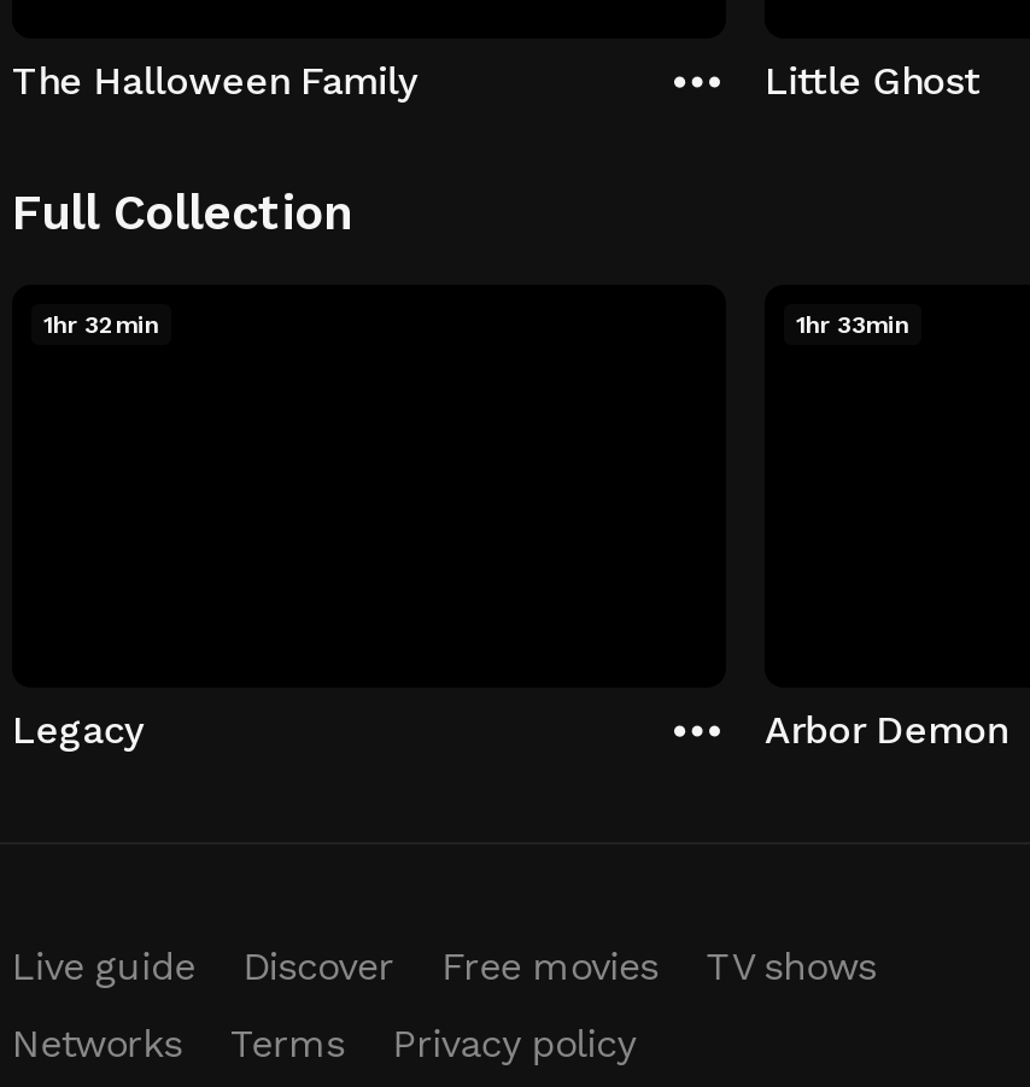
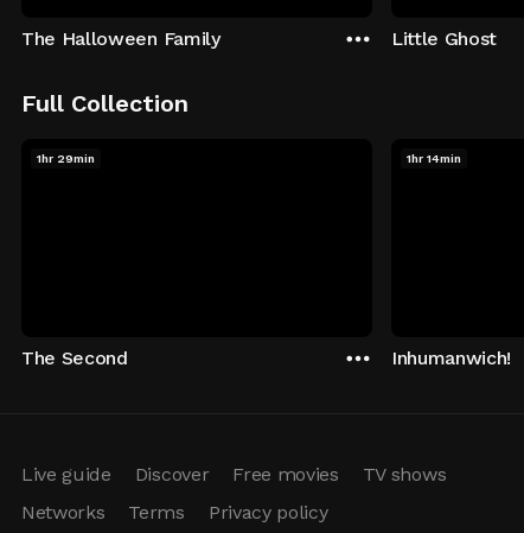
[43,311,159,338] 1hr 32min -> [37,152,95,165] 1hr 29min
[796,311,909,338] 1hr 33min -> [407,152,461,165] 1hr 14min
[12,706,143,752] Legacy -> [21,346,128,369] The Second
[765,706,1007,752] Arbor Demon -> [391,346,511,369] Inhumanwich!

